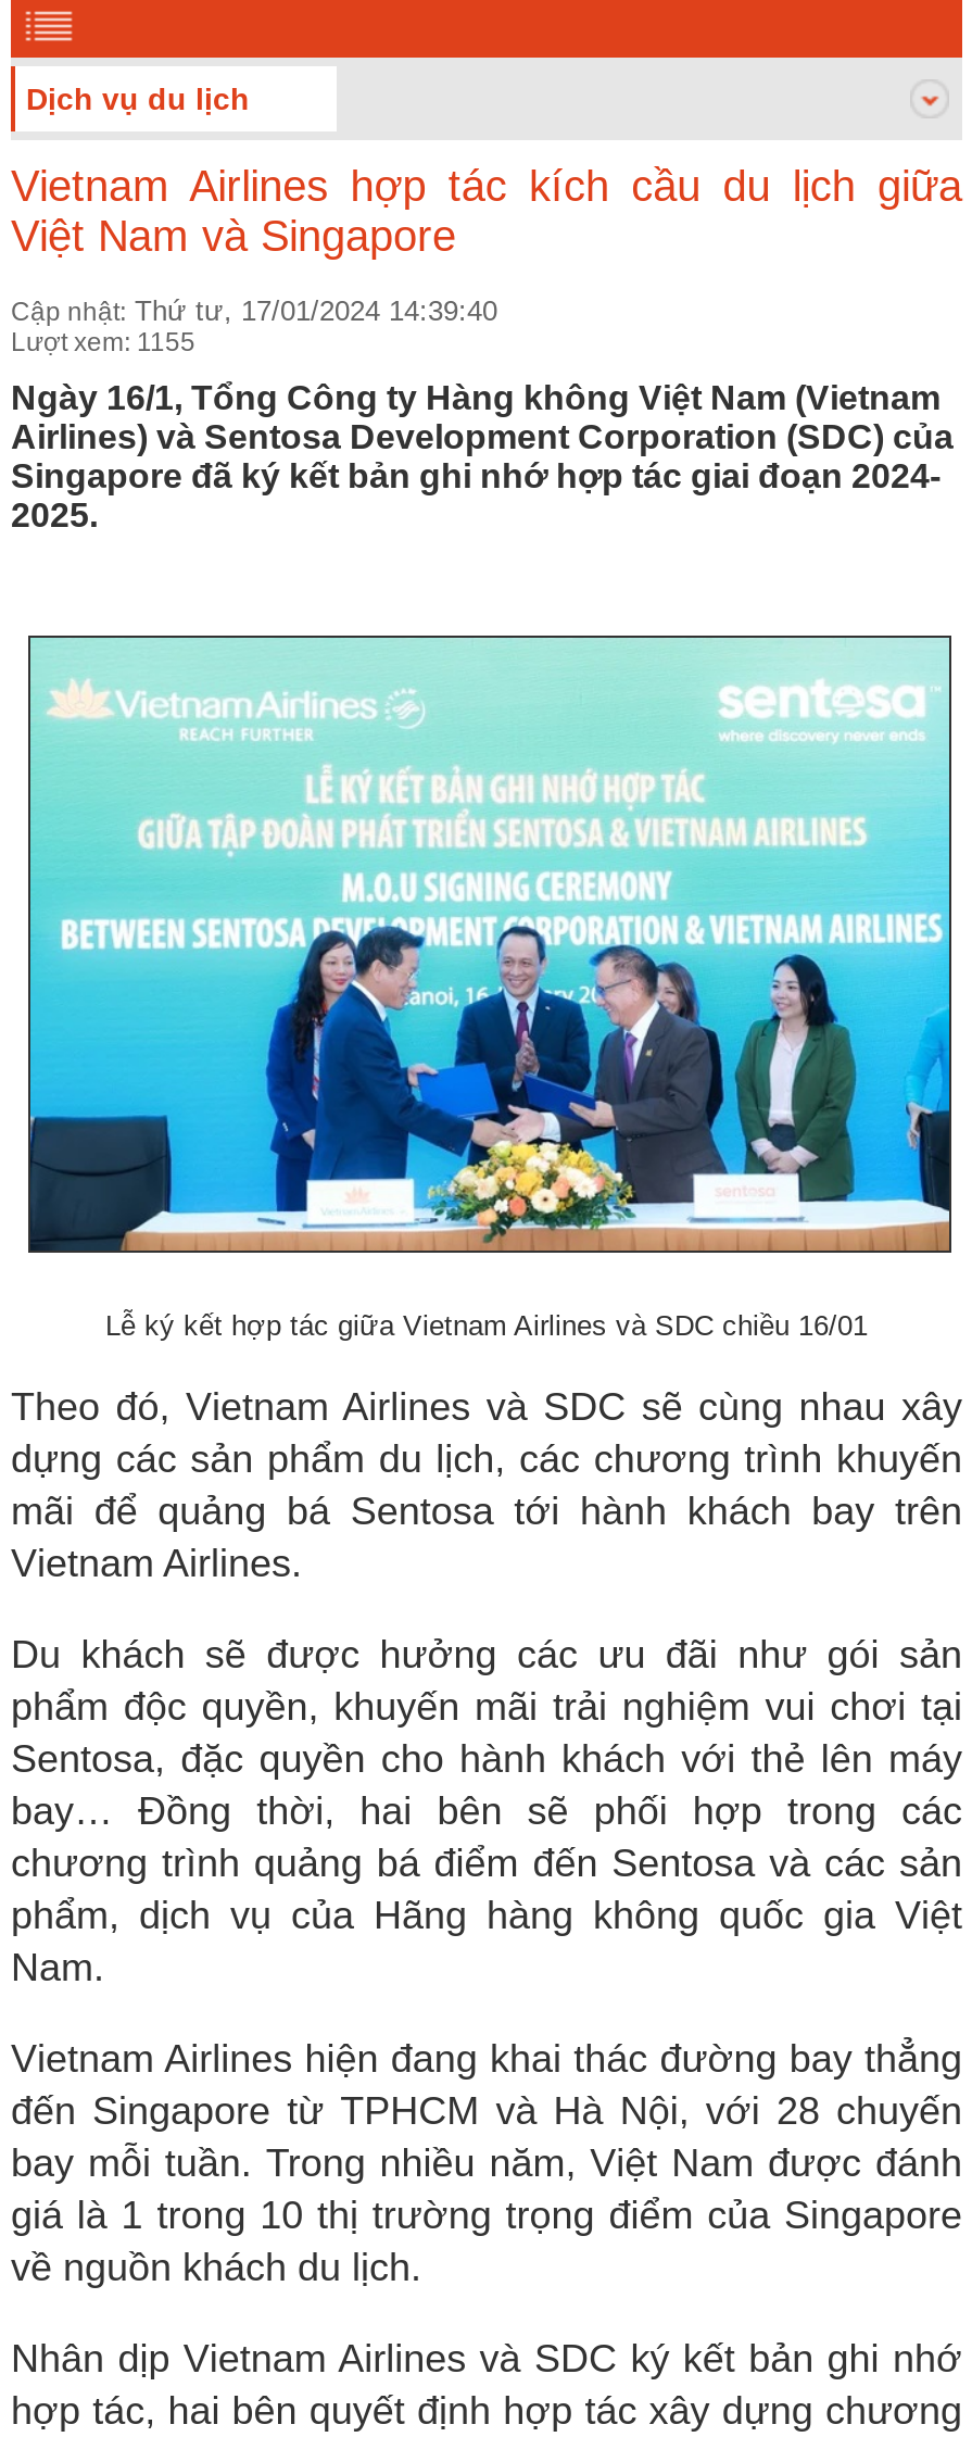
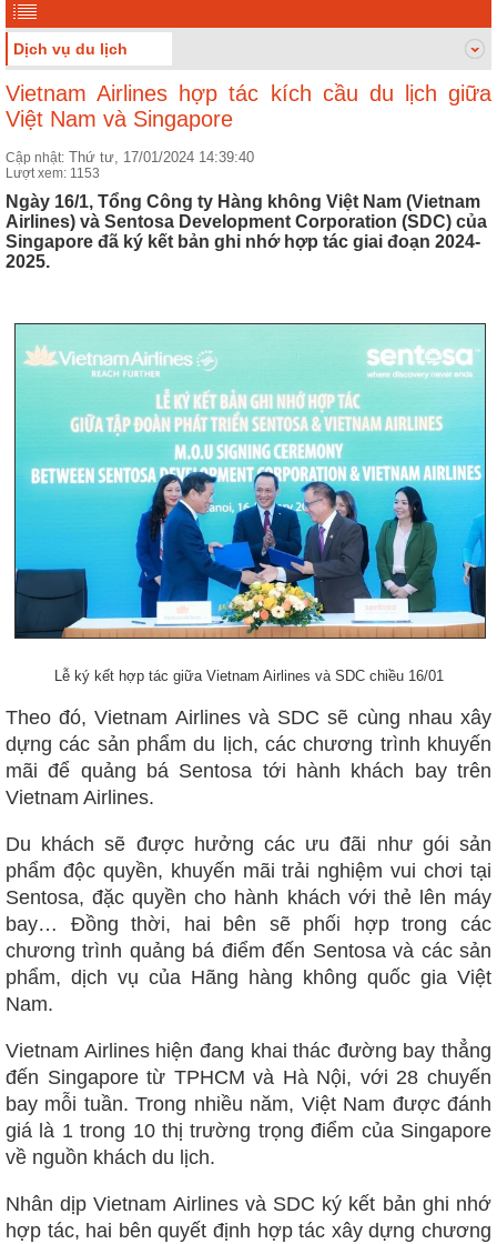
[11,326,195,357] Lượt xem: 1155 -> [6,165,100,181] Lượt xem: 1153

